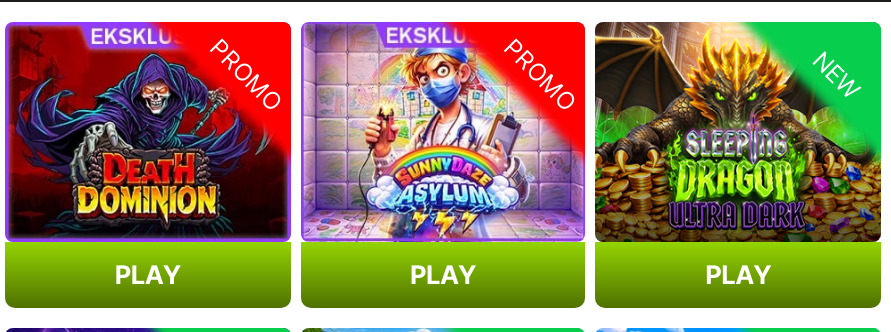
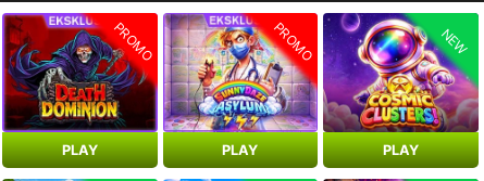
[593,20,883,242] [image] -> [322,12,480,132] [image]

